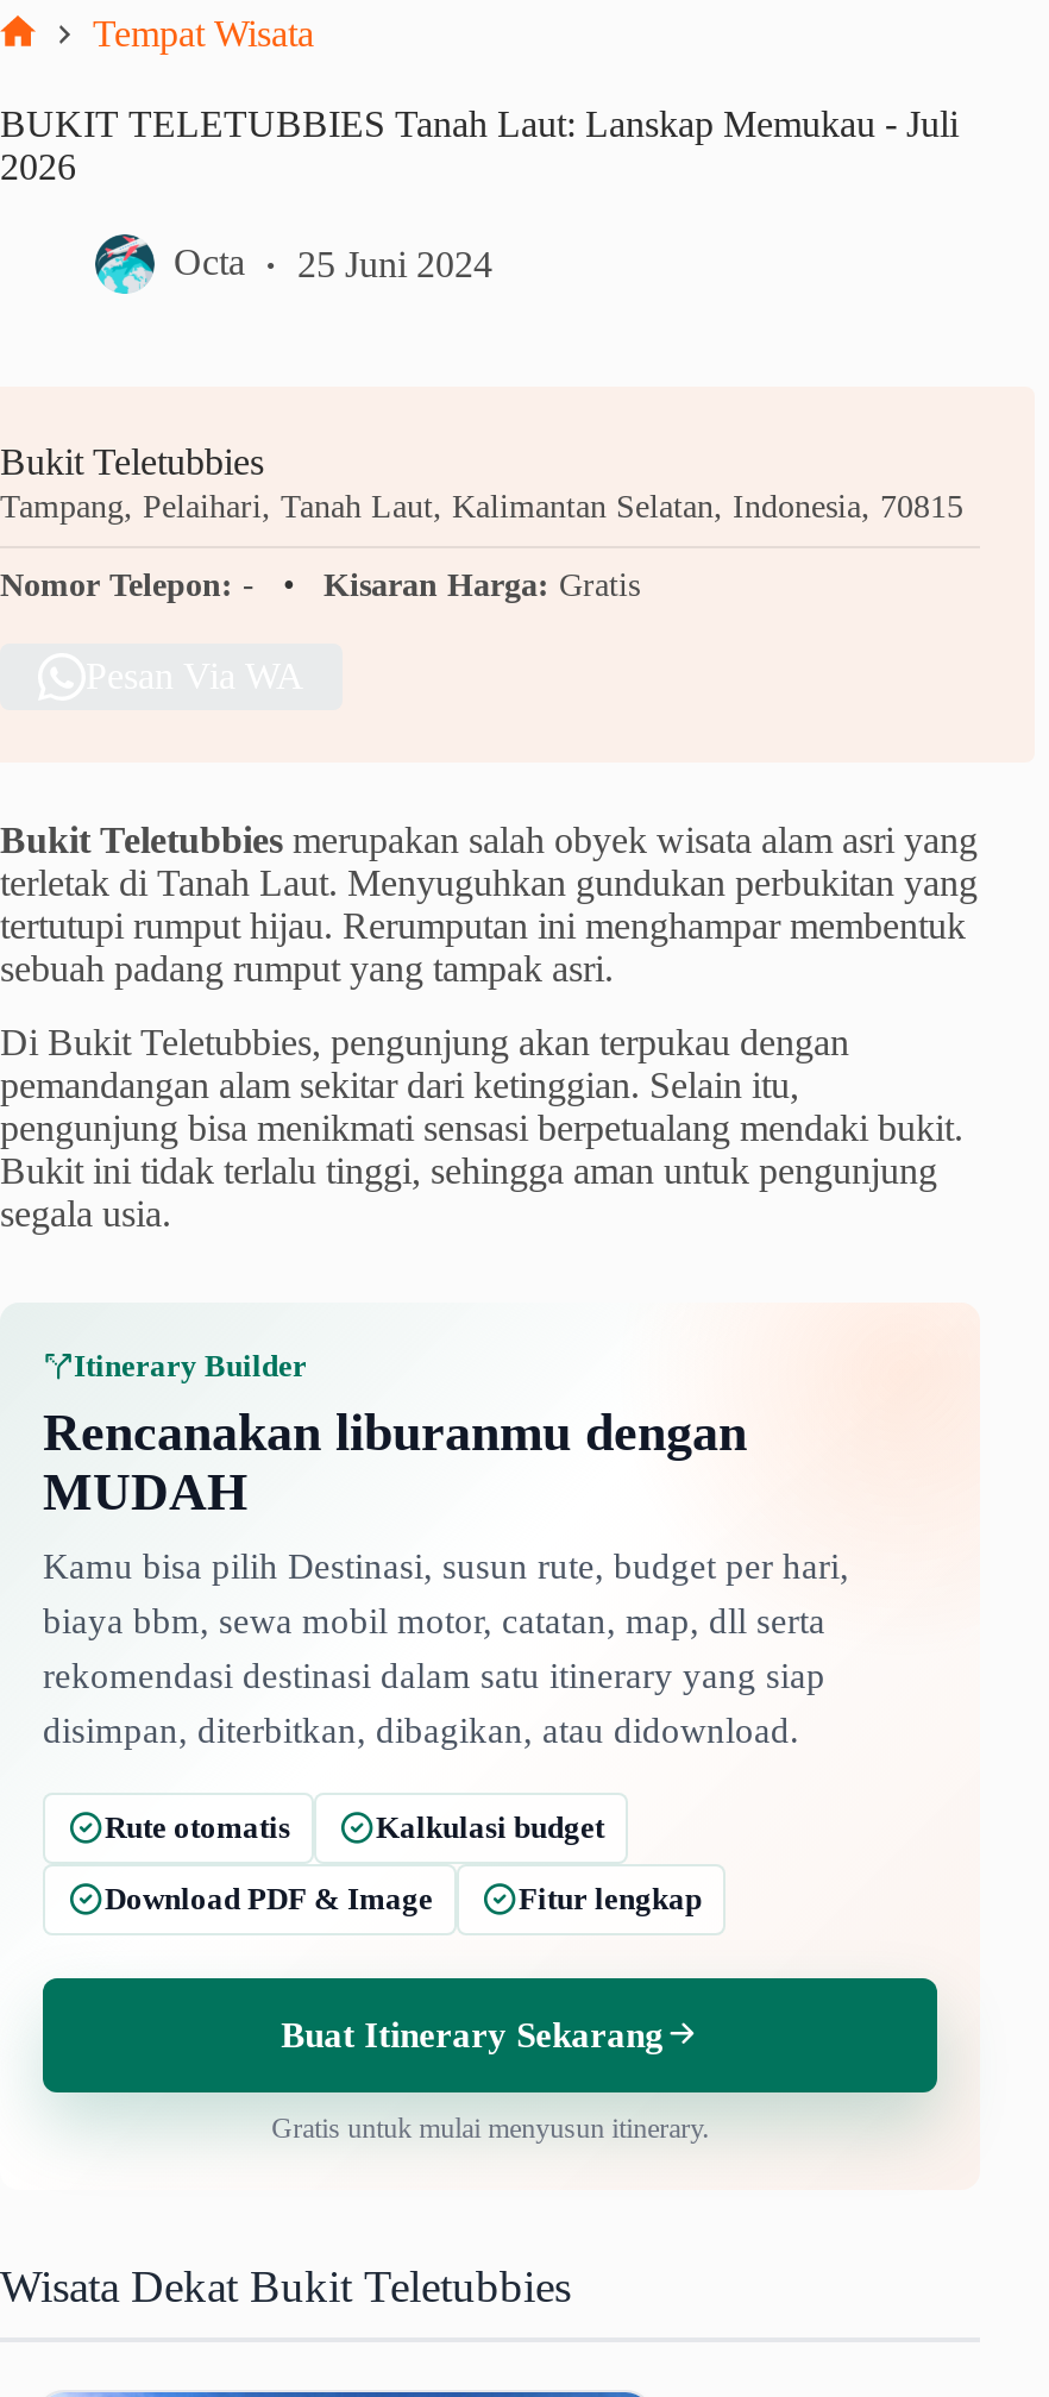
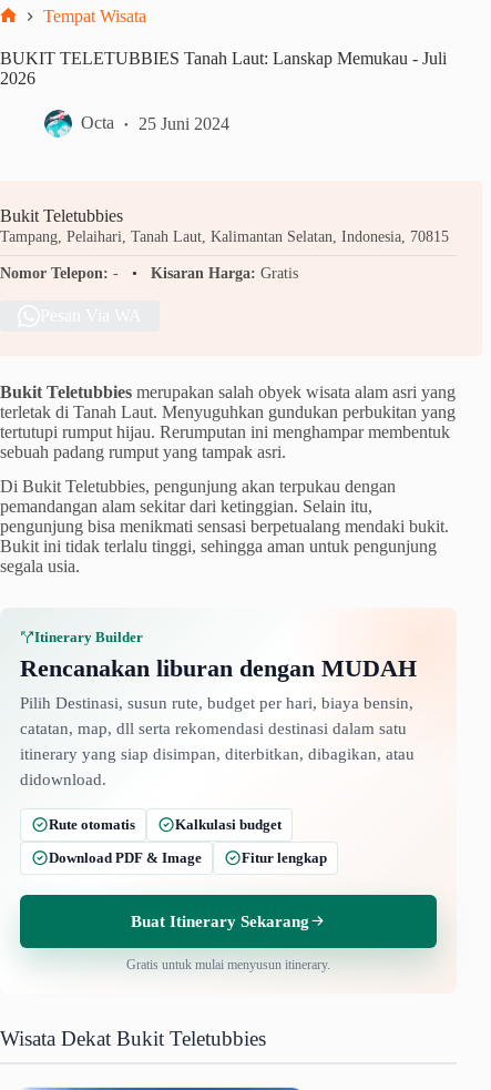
[43,1402,849,1750] Rencanakan liburanmu dengan | MUDAH | Kamu bisa pilih Destinasi, susun rute, budget per hari, | biaya bbm, sewa mobil motor, catatan, map, dll serta | rekomendasi destinasi dalam satu itinerary yang siap | disimpan, diterbitkan, dibagikan, atau didownload. -> [20,654,417,788] Rencanakan liburan dengan MUDAH | Pilih Destinasi, susun rute, budget per hari, biaya bensin, | catatan, map, dll serta rekomendasi destinasi dalam satu | itinerary yang siap disimpan, diterbitkan, dibagikan, atau | didownload.

